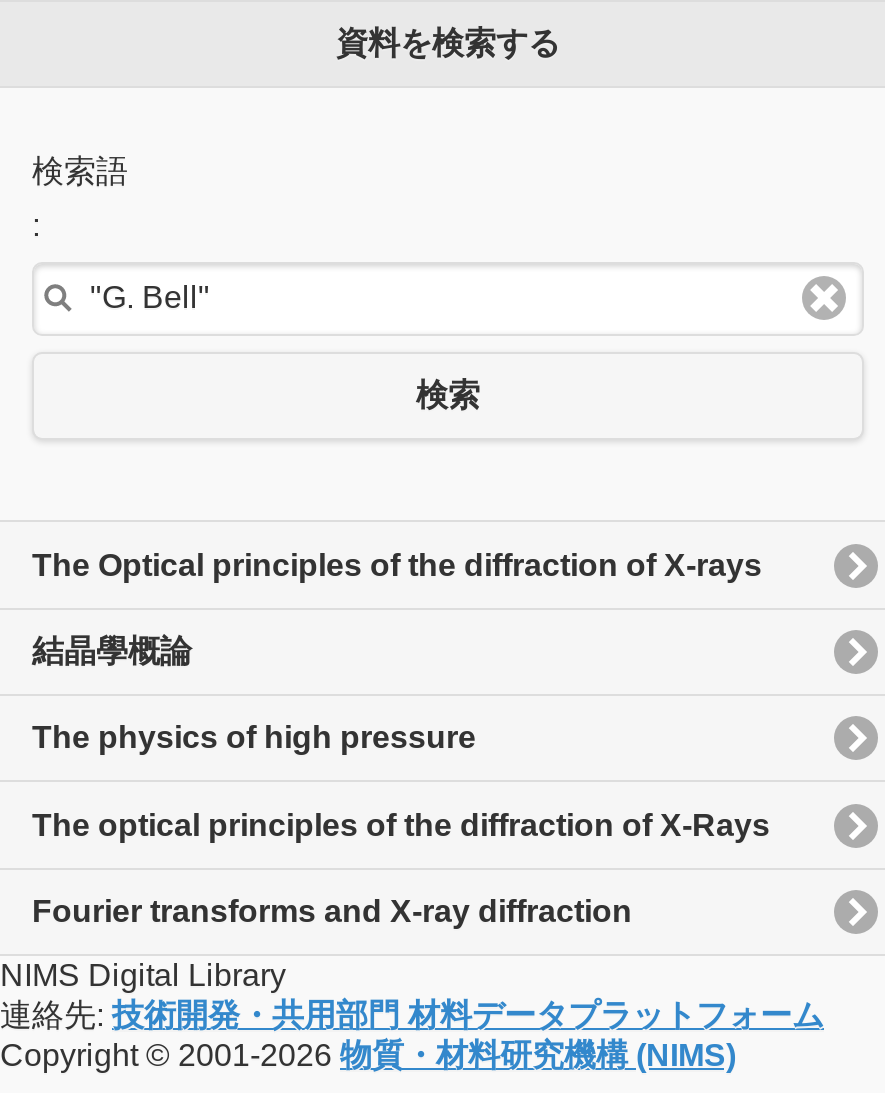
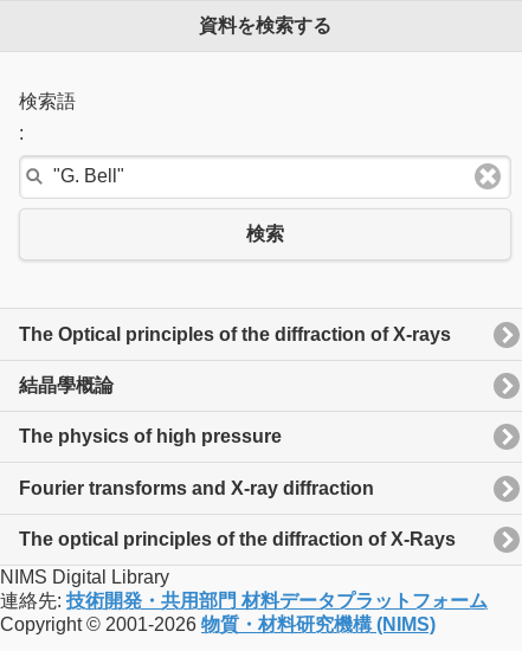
moved [32,807,770,841] -> [19,529,456,549]: The optical principles of the diffraction of X-Rays
moved [32,894,632,928] -> [19,478,374,498]: Fourier transforms and X-ray diffraction

